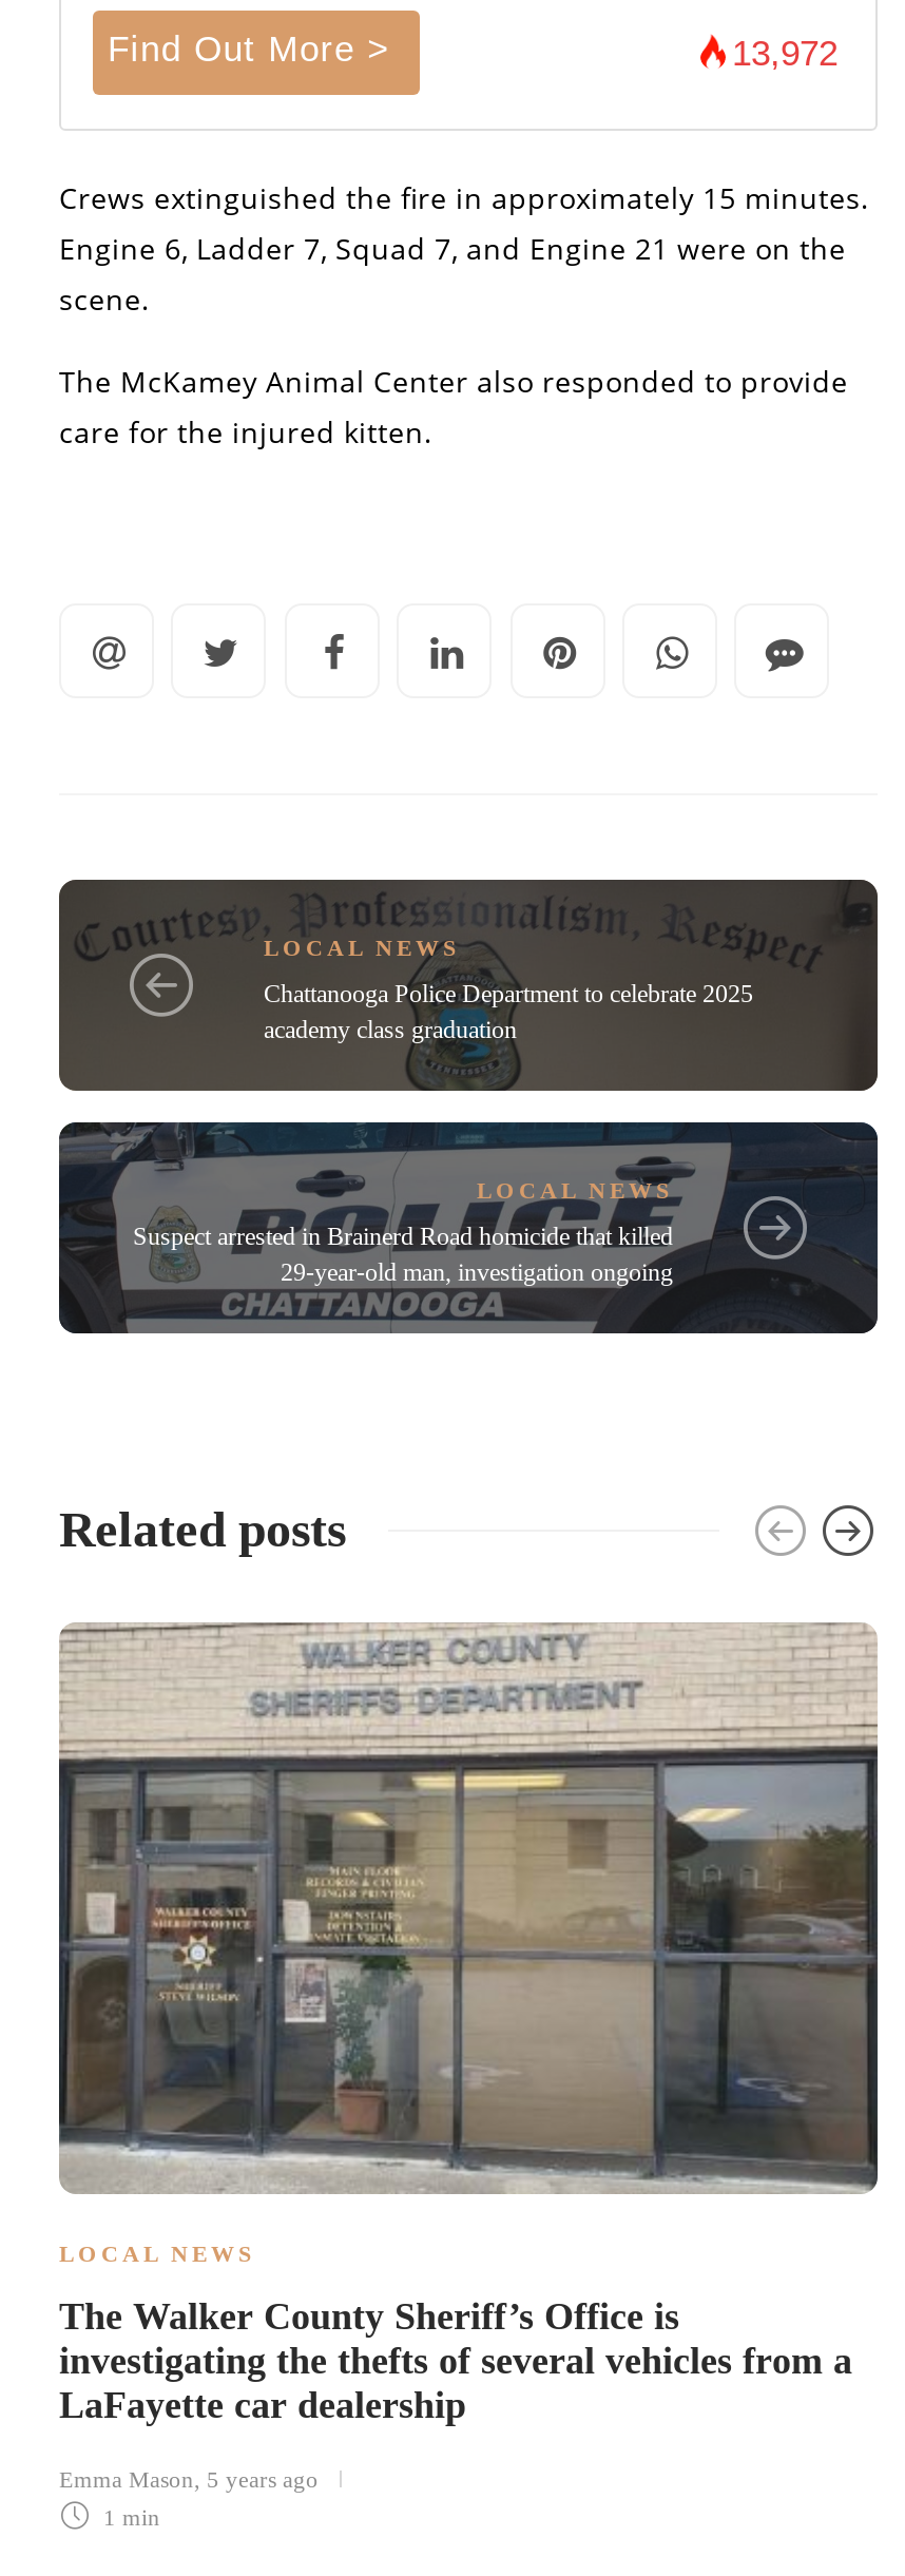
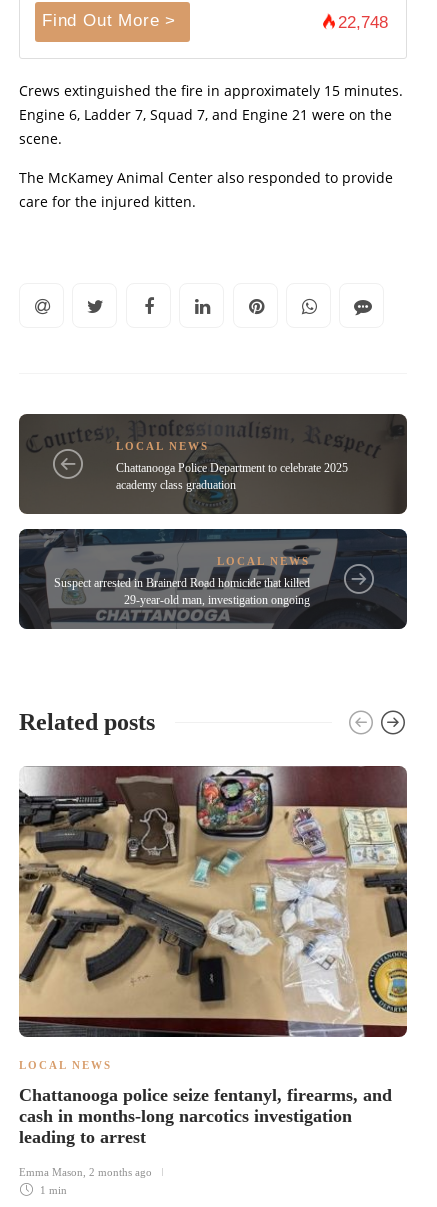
[732,34,837,74] 13,972 -> [338,13,388,32] 22,748
[57,1620,880,2194] [image] -> [18,766,408,1038] [image]
[59,2296,852,2427] The Walker County Sheriff’s Office is | investigating the thefts of several vehicles from a | LaFayette car dealership -> [19,1085,392,1147] Chattanooga police seize fentanyl, firearms, and | cash in months-long narcotics investigation | leading to arrest
[59,2467,319,2492] Emma Mason, 5 years ago -> [19,1166,152,1178] Emma Mason, 2 months ago

